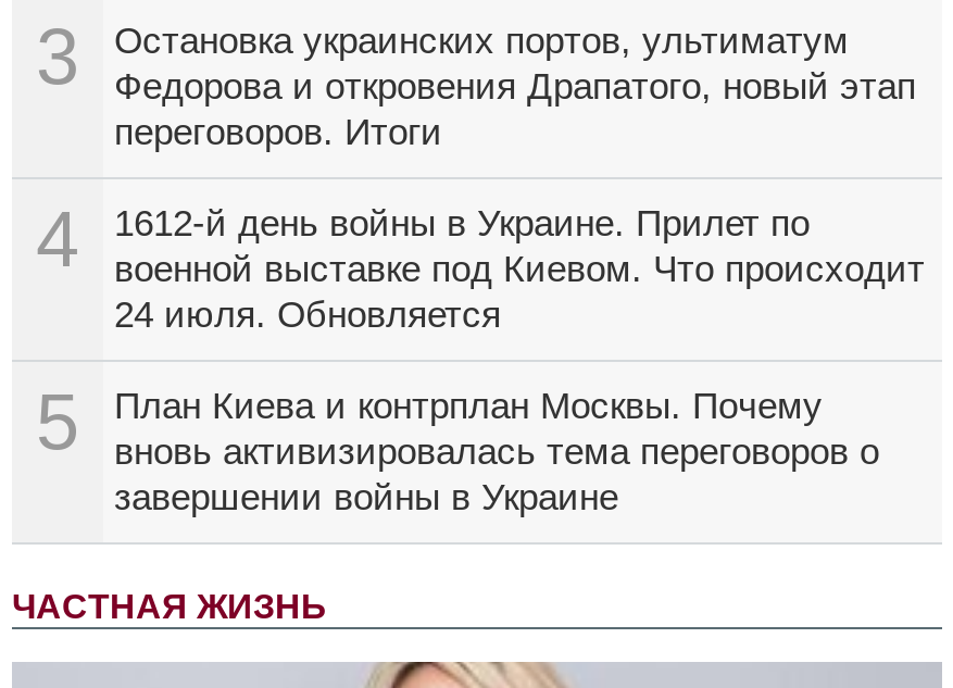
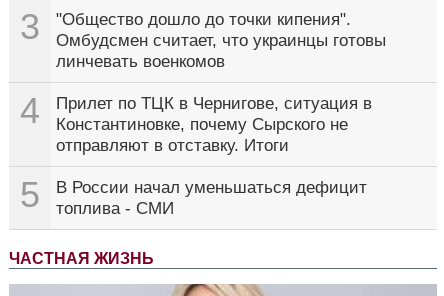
[114,20,916,152] Остановка украинских портов, ультиматум | Федорова и откровения Драпатого, новый этап | переговоров. Итоги -> [56,9,386,70] "Общество дошло до точки кипения". | Омбудсмен считает, что украинцы готовы | линчевать военкомов
[114,202,925,335] 1612-й день войны в Украине. Прилет по | военной выставке под Киевом. Что происходит | 24 июля. Обновляется -> [56,93,372,154] Прилет по ТЦК в Чернигове, ситуация в | Константиновке, почему Сырского не | отправляют в отставку. Итоги
[114,385,879,517] План Киева и контрплан Москвы. Почему | вновь активизировалась тема переговоров о | завершении войны в Украине -> [56,177,367,217] В России начал уменьшаться дефицит | топлива - СМИ

